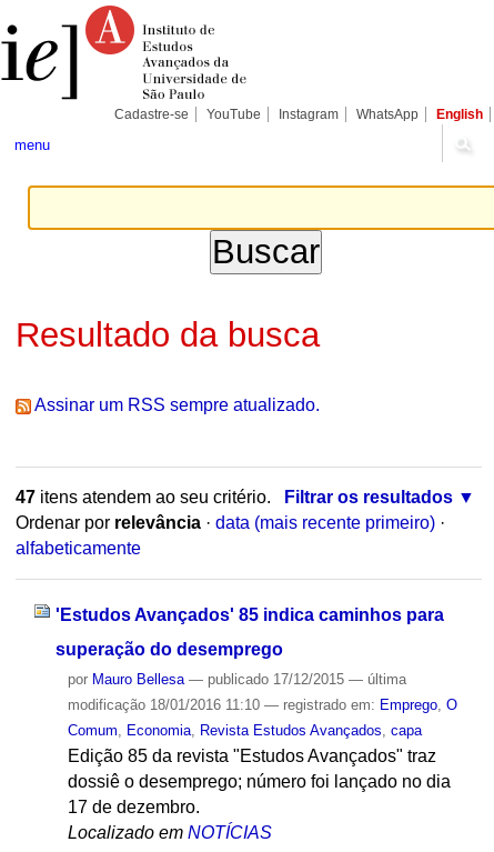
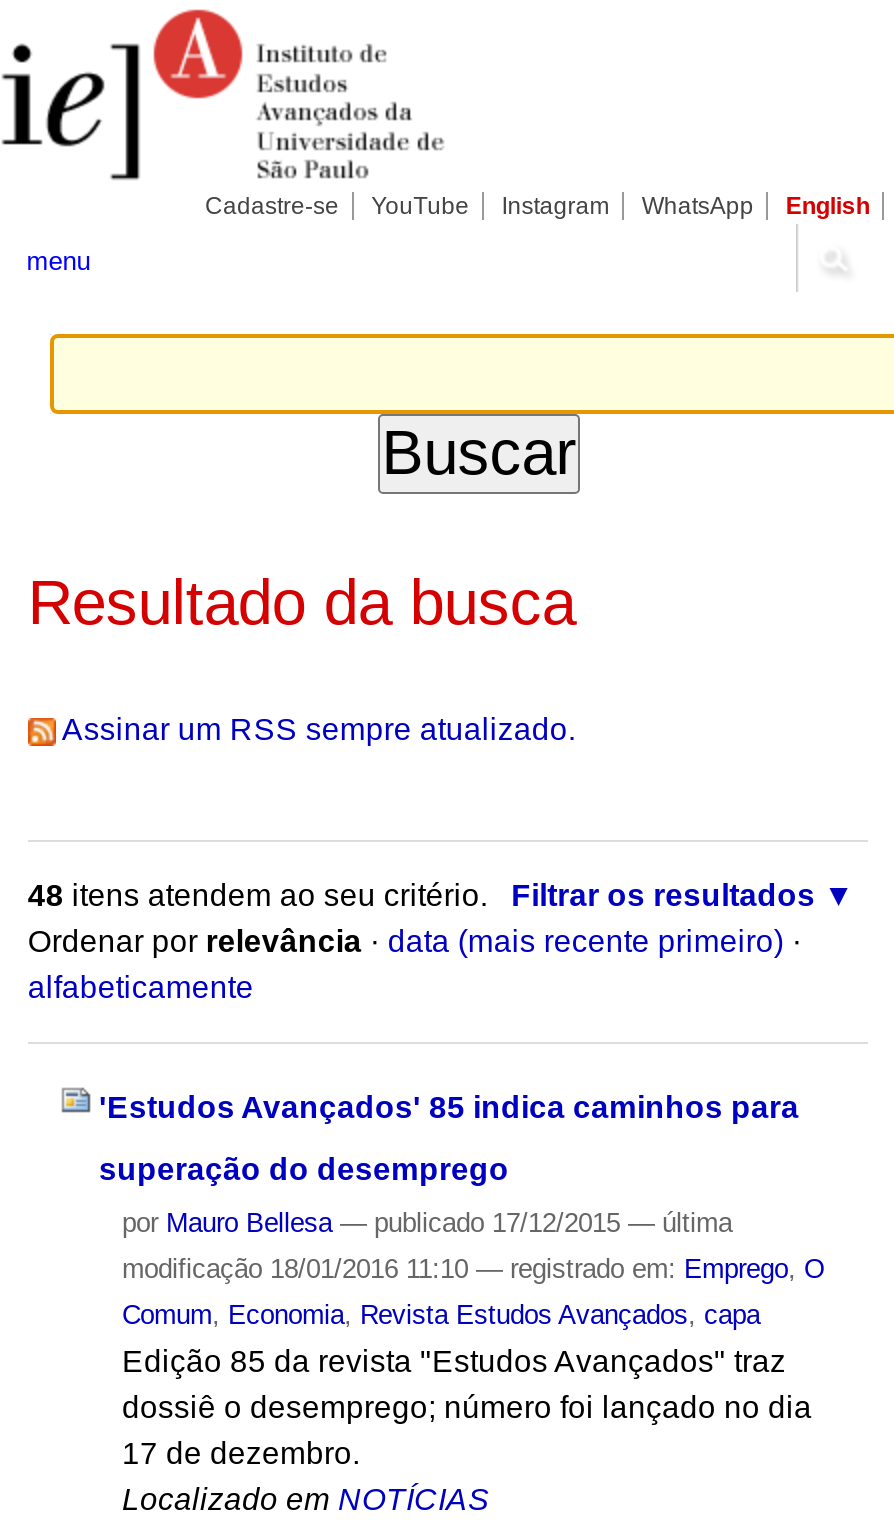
[15,488,271,507] 47 itens atendem ao seu critério. -> [28,879,488,913] 48 itens atendem ao seu critério.

